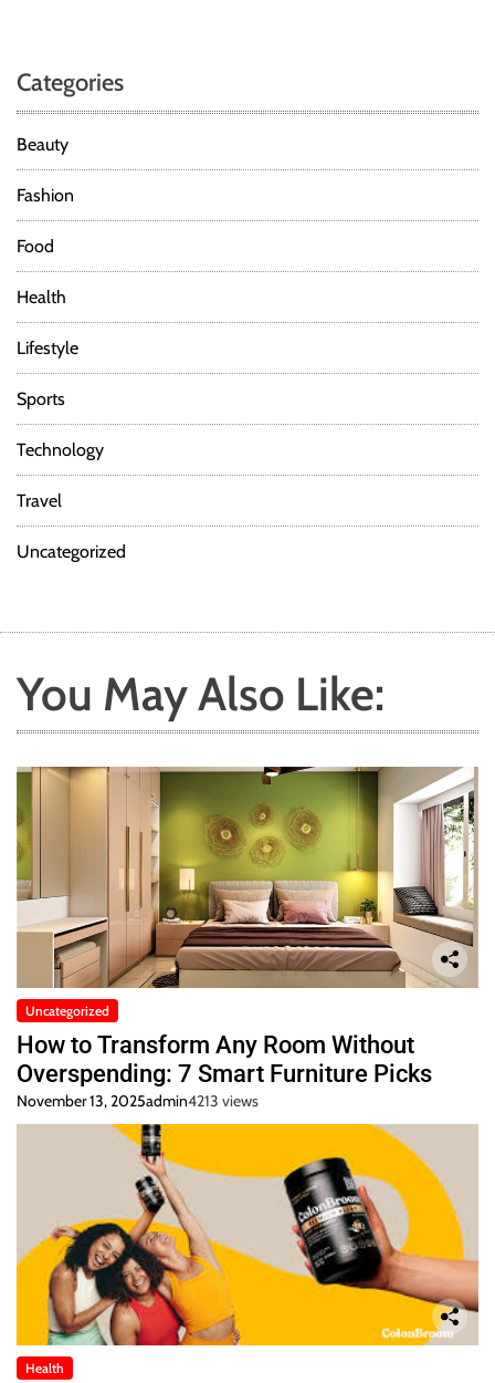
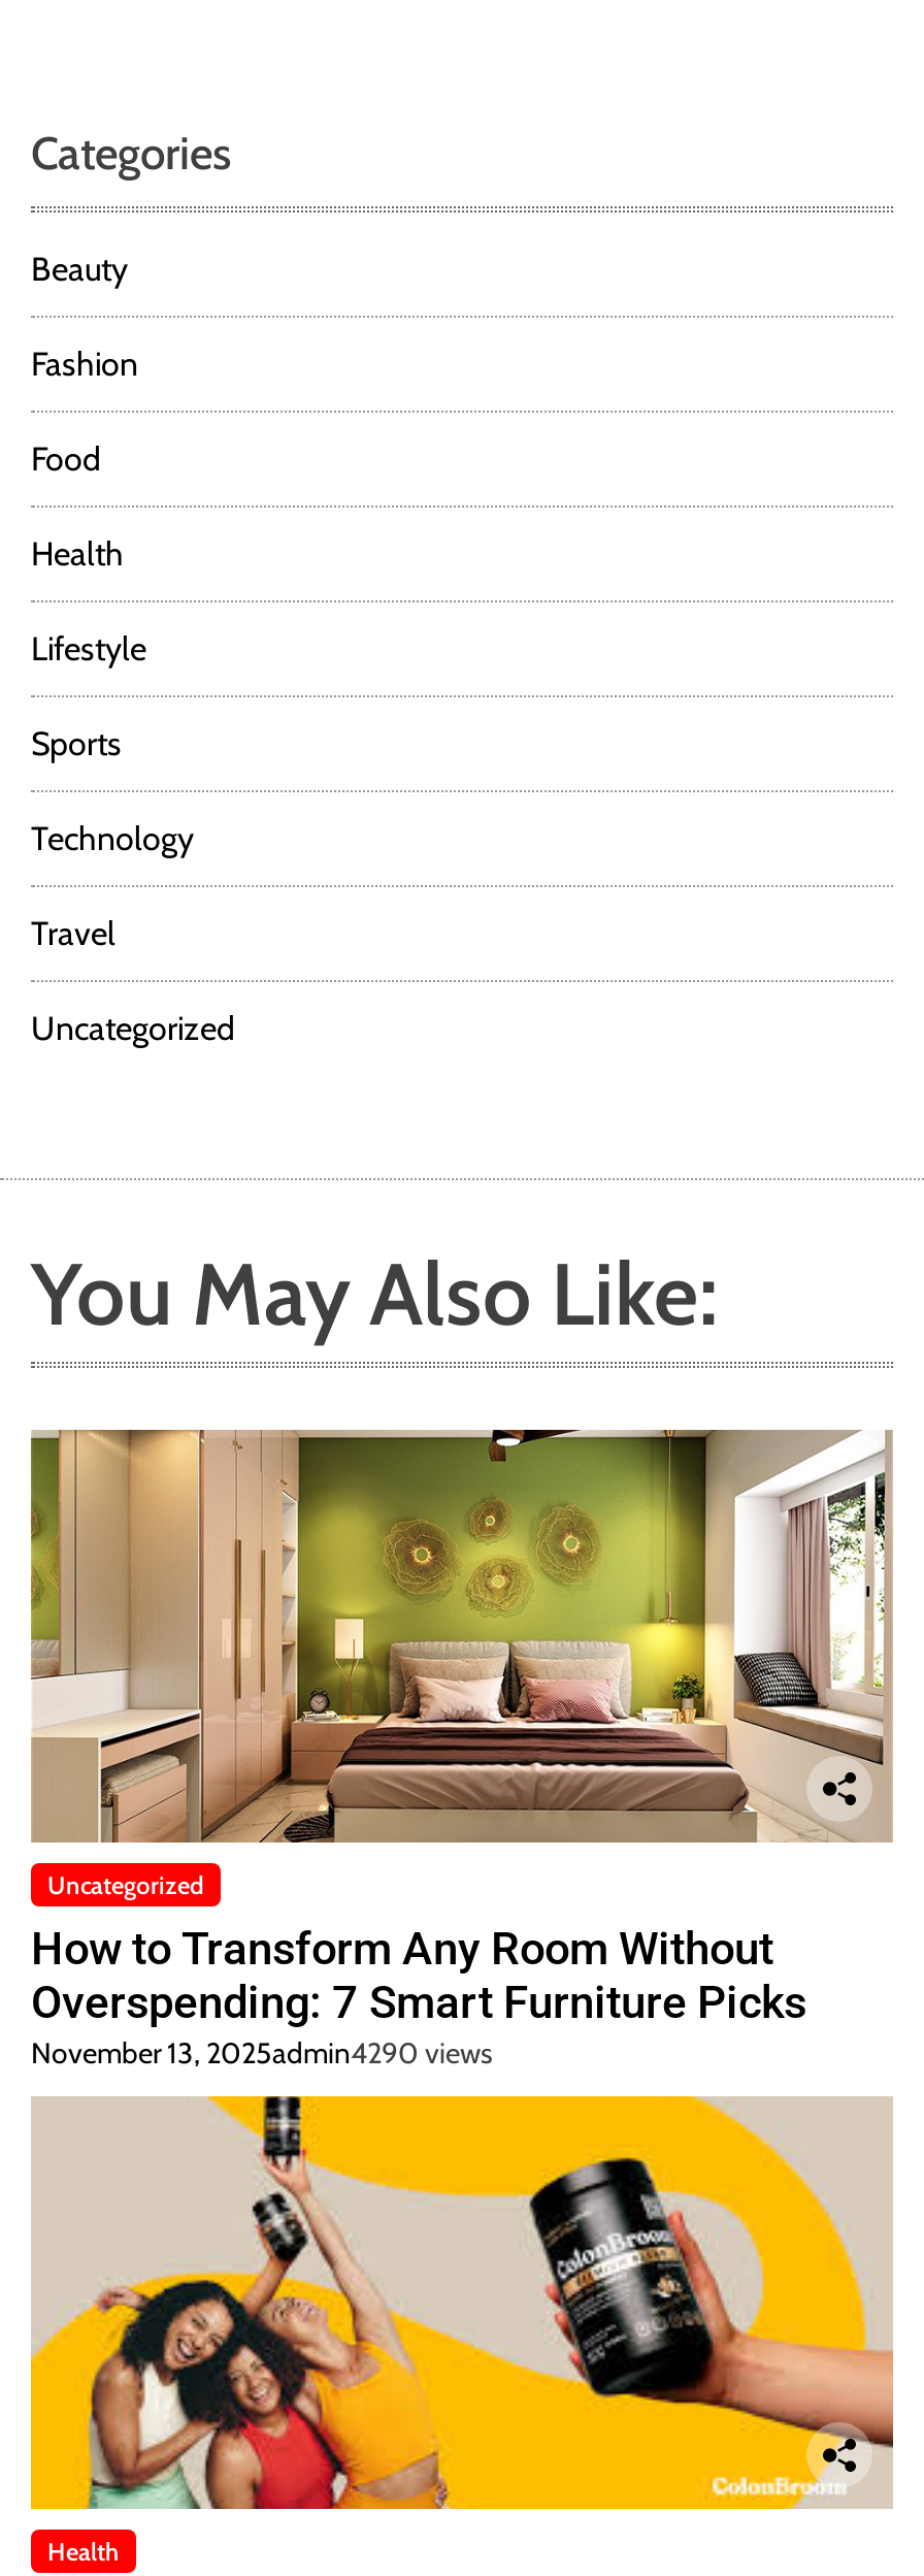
[17,1091,259,1111] November 13, 2025admin4213 views -> [31,2034,493,2072] November 13, 2025admin4290 views

